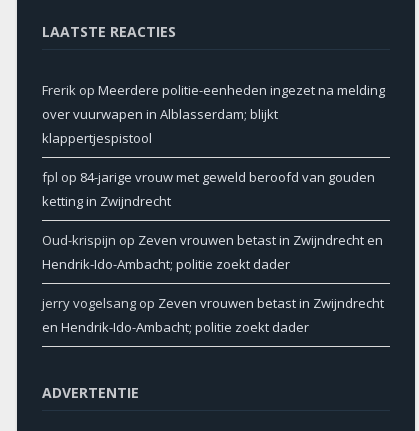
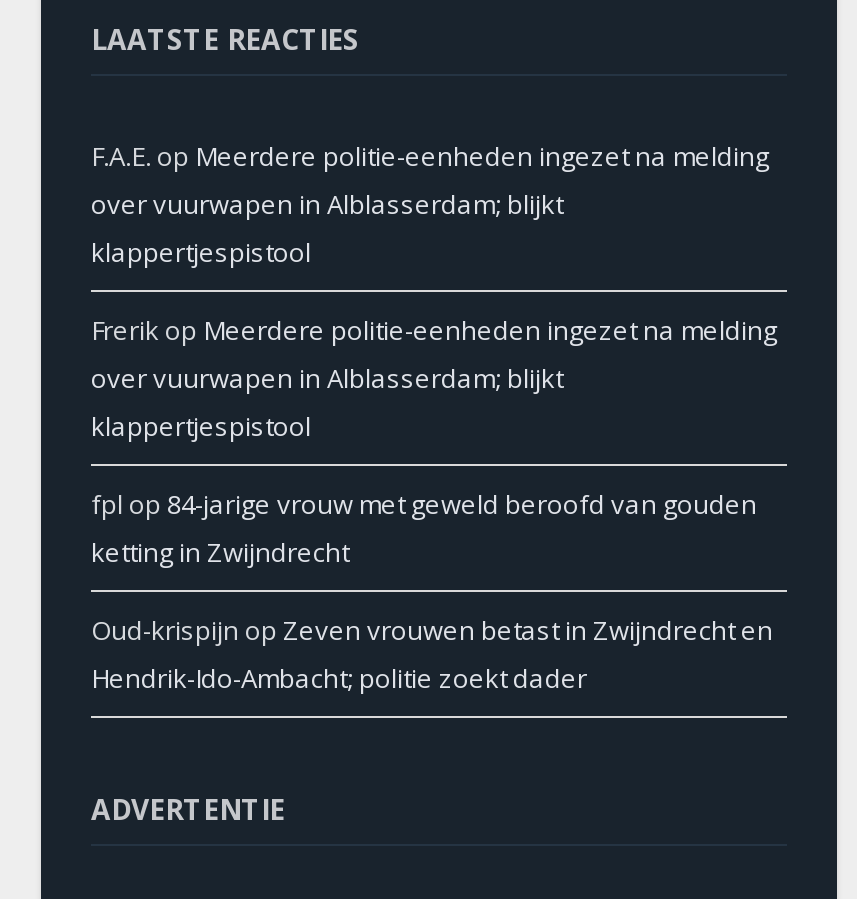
none -> [91,139,769,271] F.A.E. op Meerdere politie-eenheden ingezet na melding | over vuurwapen in Alblasserdam; blijkt | klappertjespistool
moved [42,81,385,273] -> [91,313,777,697]: Frerik op Meerdere politie-eenheden ingezet na melding | over vuurwapen in Alblasserdam; blijkt | klappertjespistool | fpl op 84-jarige vrouw met geweld beroofd van gouden | ketting in Zwijndrecht | Oud-krispijn op Zeven vrouwen betast in Zwijndrecht en | Hendrik-Ido-Ambacht; politie zoekt dader
[42,294,384,336] jerry vogelsang op Zeven vrouwen betast in Zwijndrecht | en Hendrik-Ido-Ambacht; politie zoekt dader -> none

